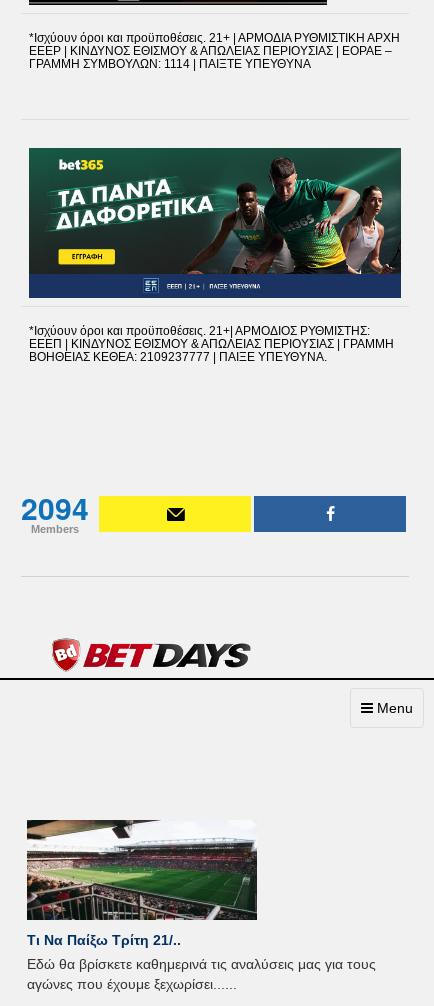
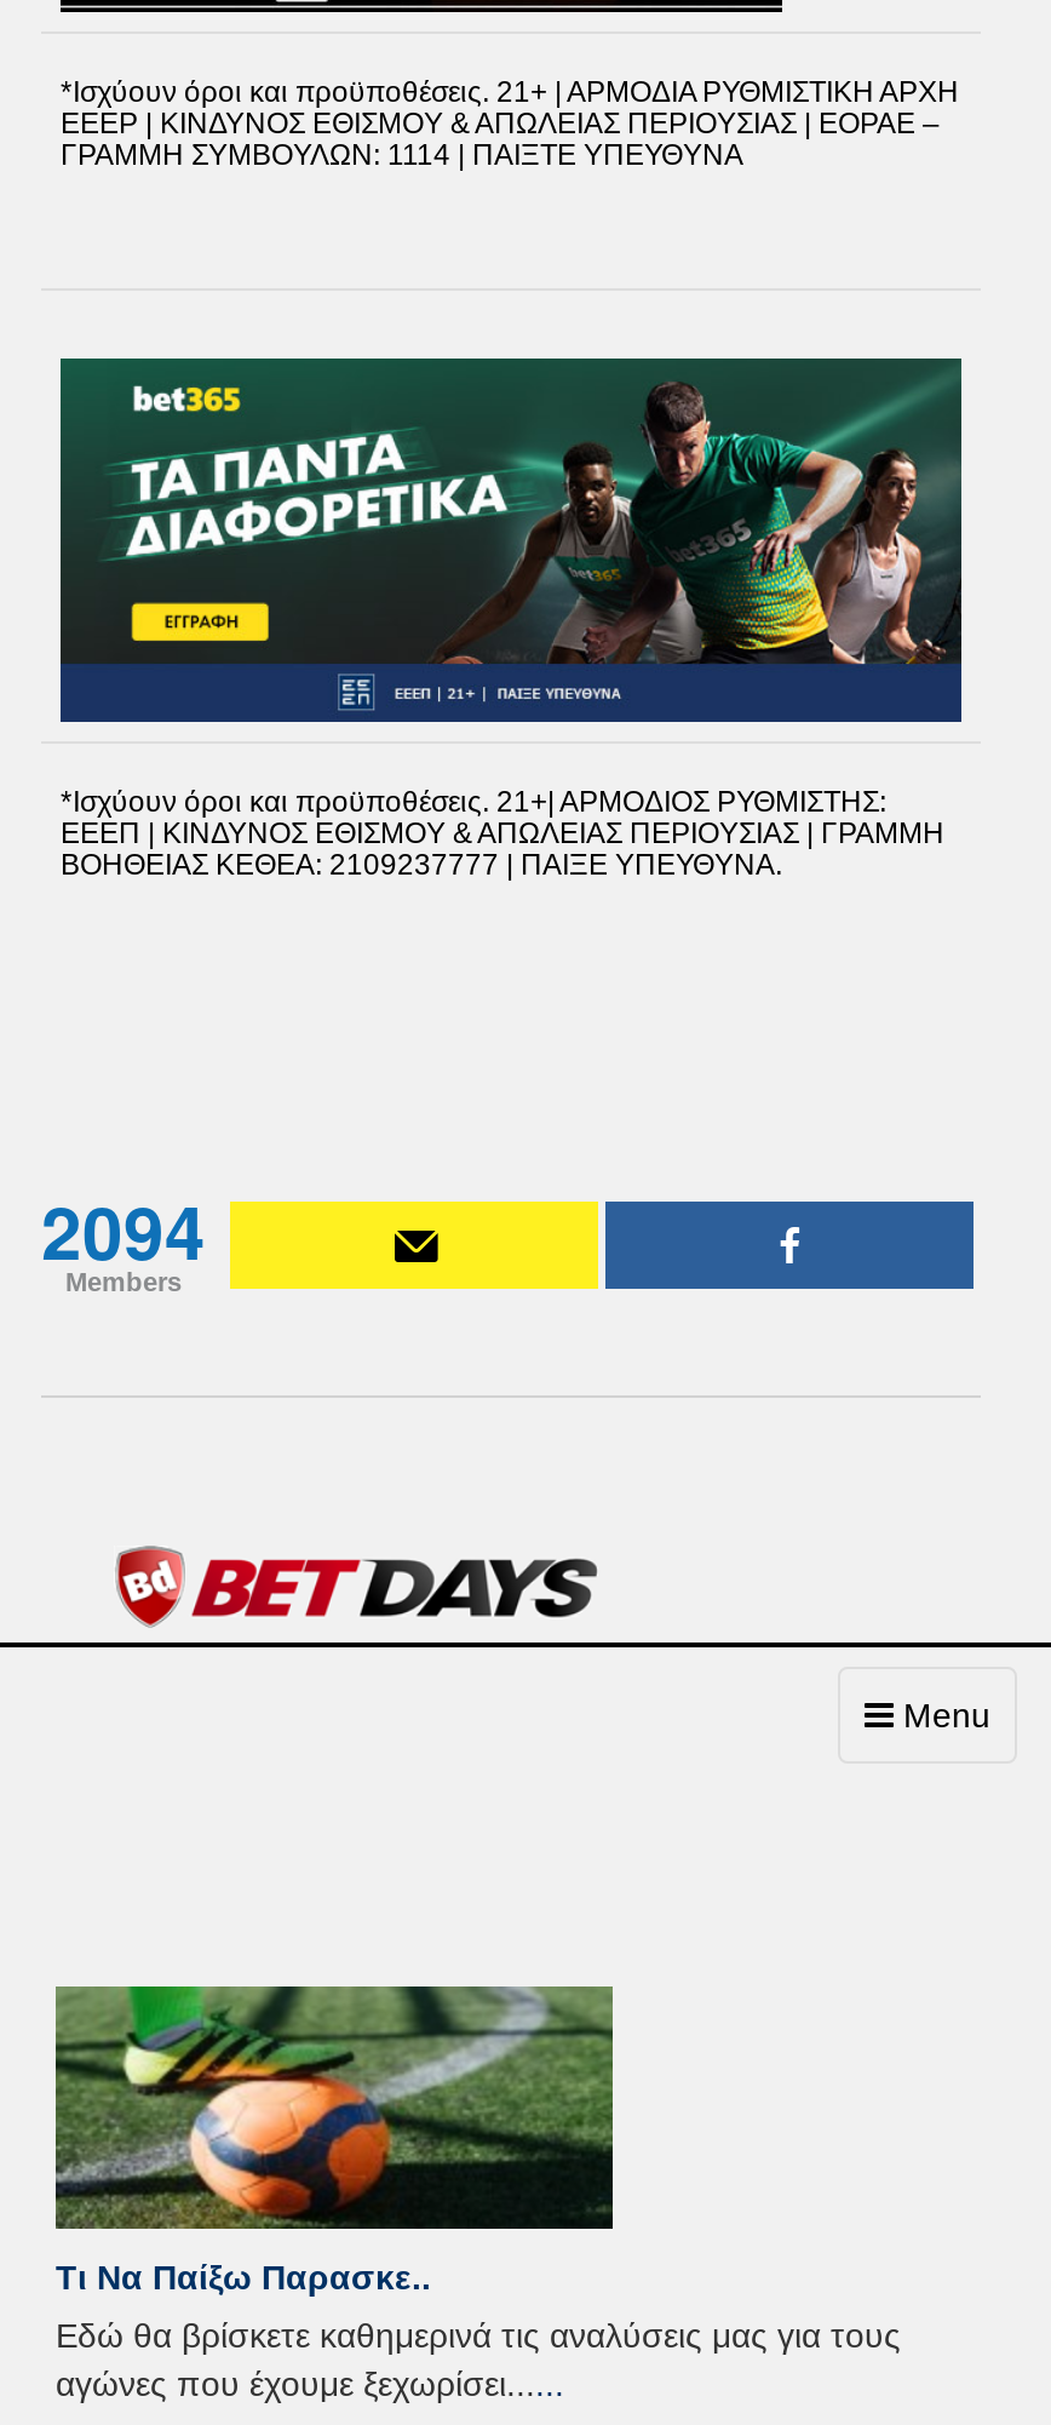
[26,819,257,948] [image] | Τι Να Παίξω Τρίτη 21/.. -> [53,1984,615,2296] [image] | Τι Να Παίξω Παρασκε..

